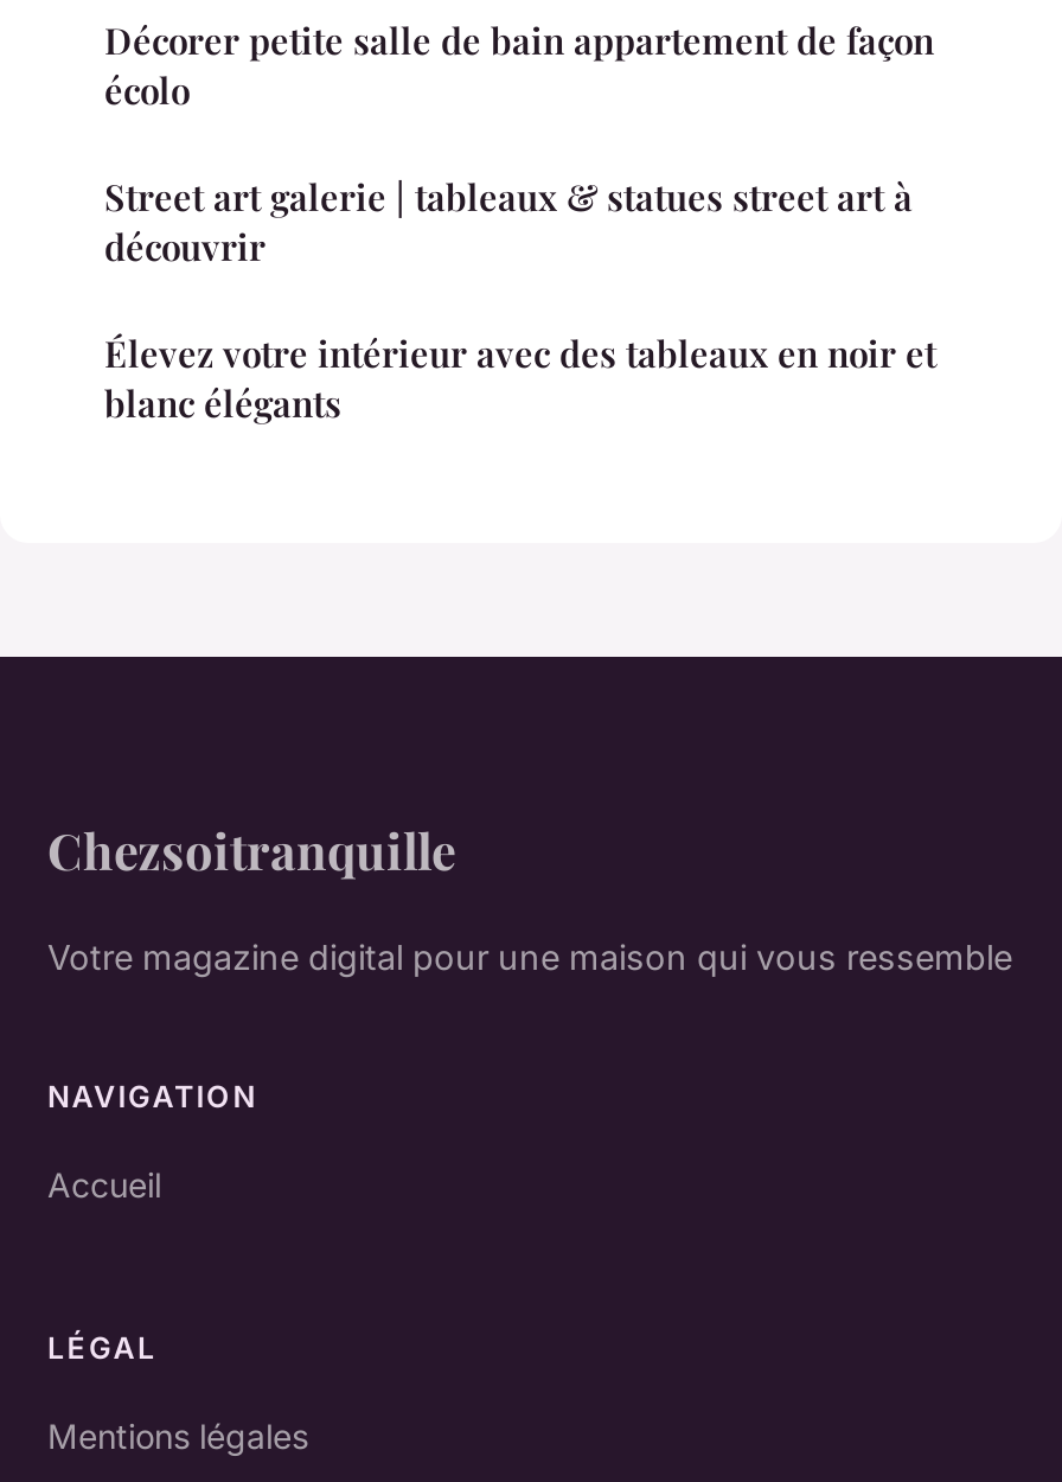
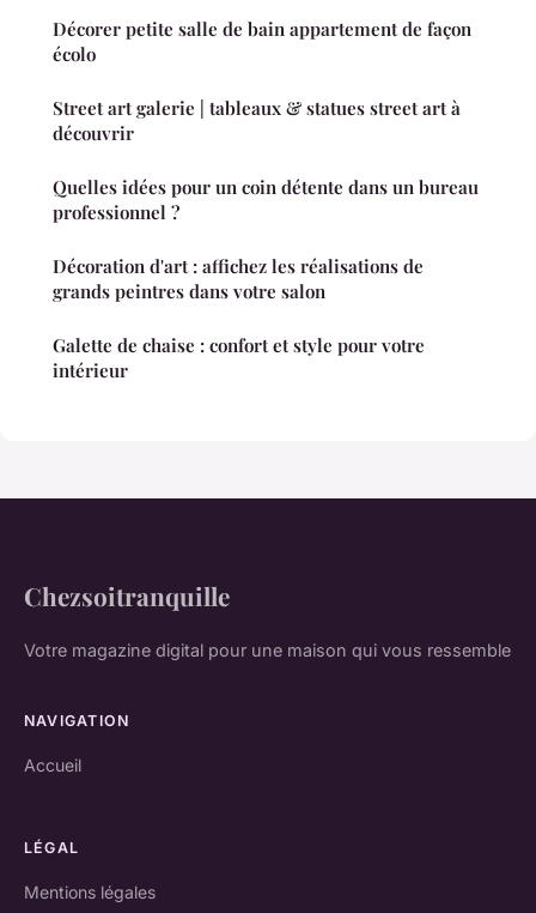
[104,330,936,427] Élevez votre intérieur avec des tableaux en noir et | blanc élégants -> [53,175,479,382] Quelles idées pour un coin détente dans un bureau | professionnel ? | Décoration d'art : affichez les réalisations de | grands peintres dans votre salon | Galette de chaise : confort et style pour votre | intérieur

